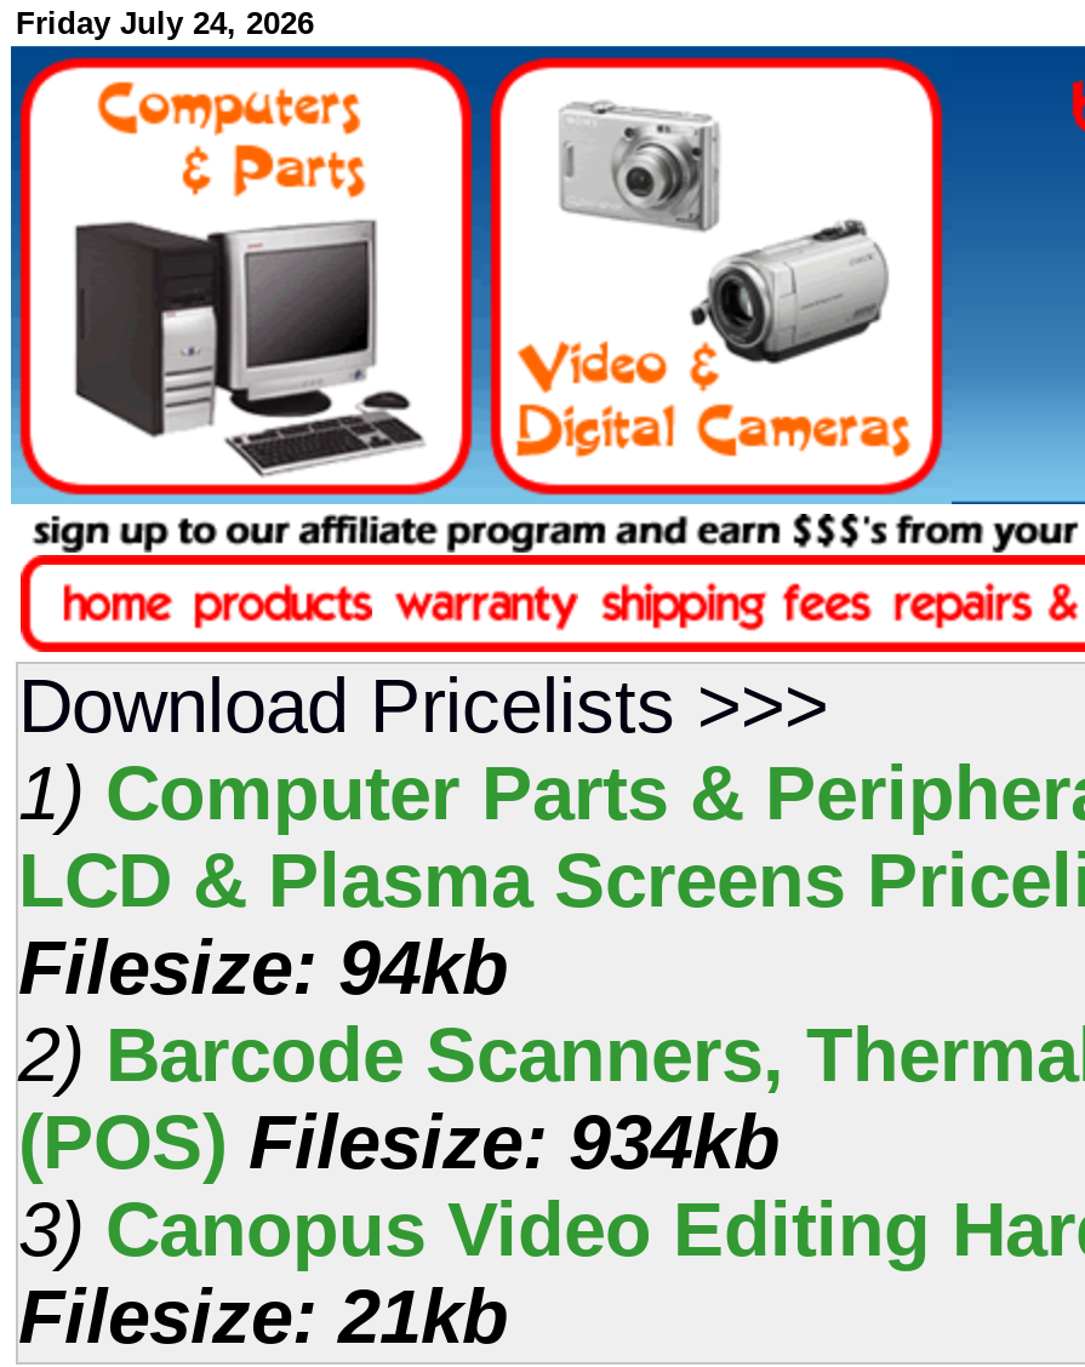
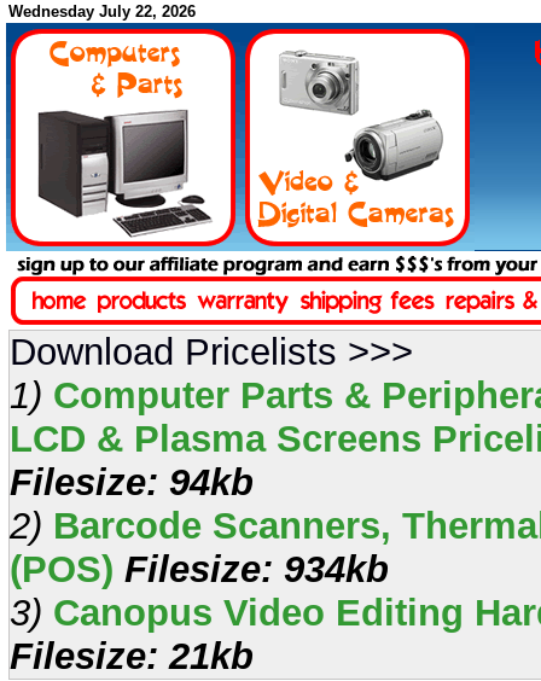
[16,5,314,41] Friday July 24, 2026 -> [8,2,196,21] Wednesday July 22, 2026

